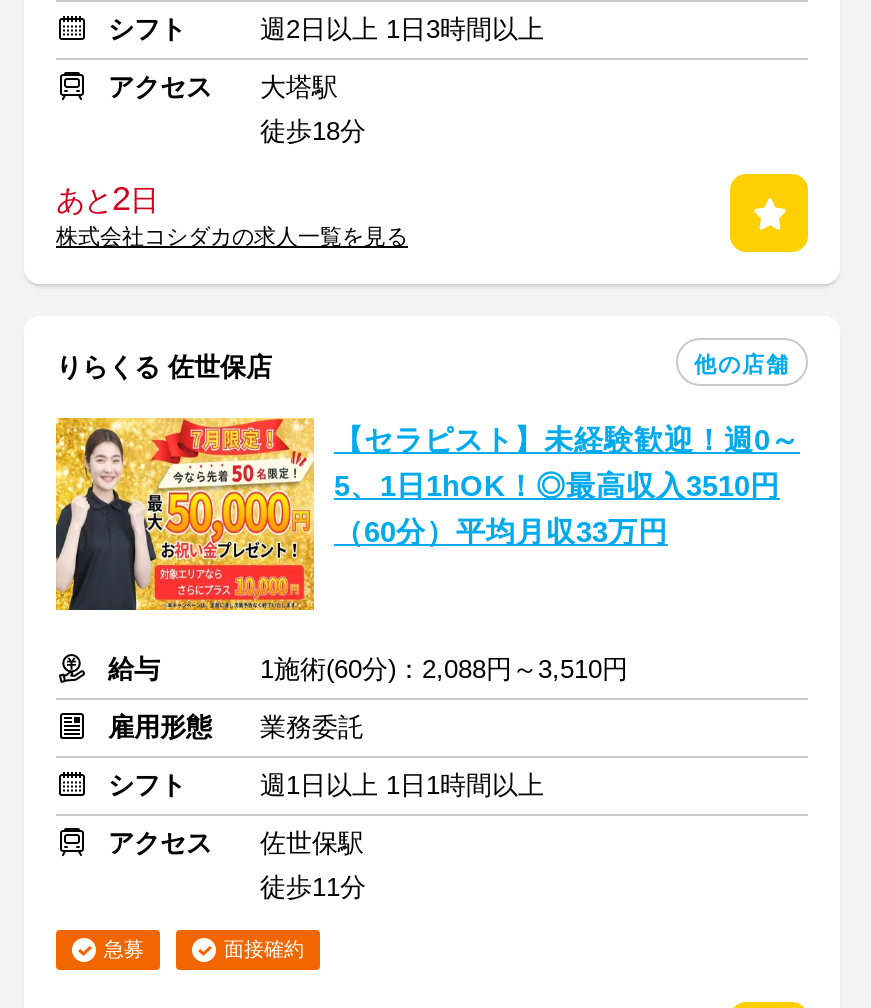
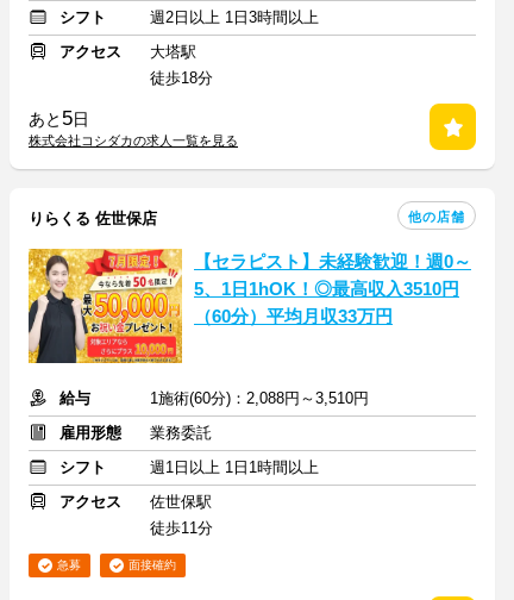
[56,180,158,218] あと2日 -> [29,107,89,130] あと5日

